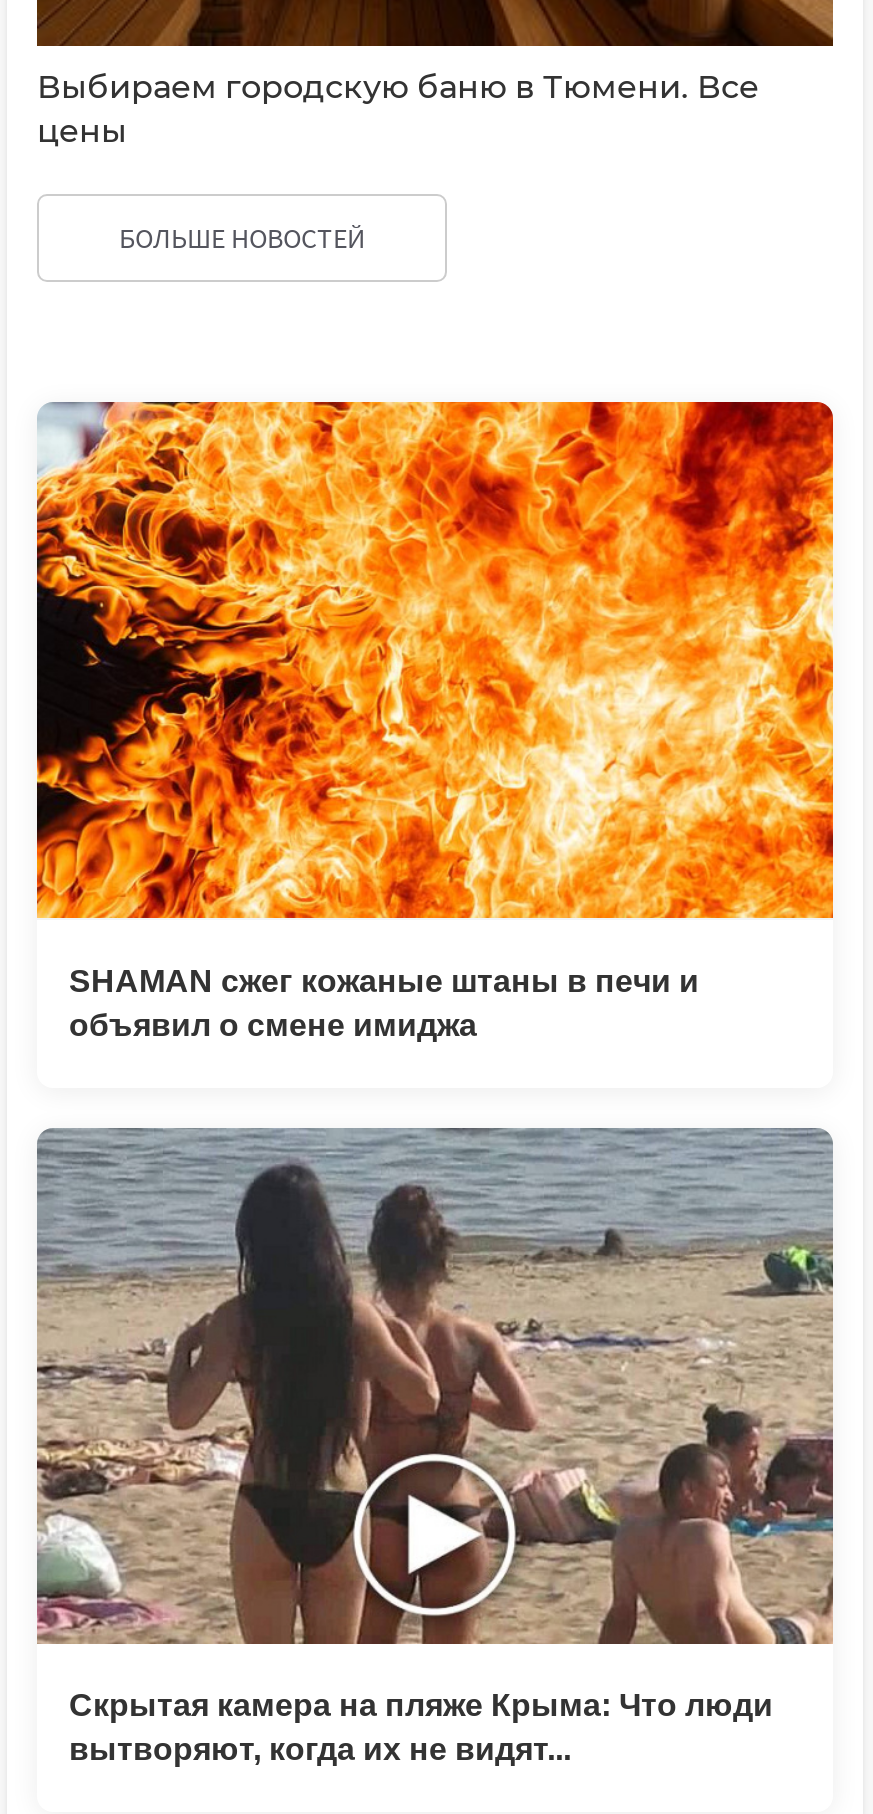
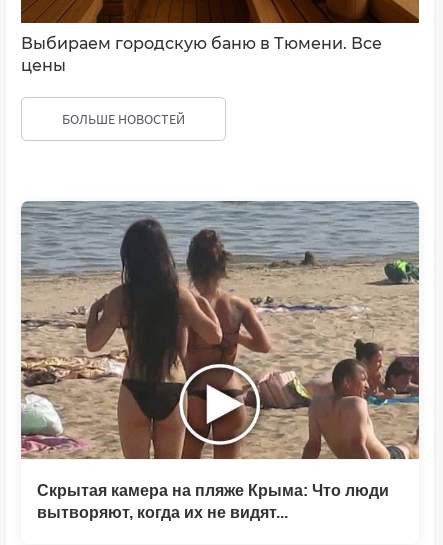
[35,400,835,1041] [image] | SHAMAN сжег кожаные штаны в печи и | объявил о смене имиджа -> none

